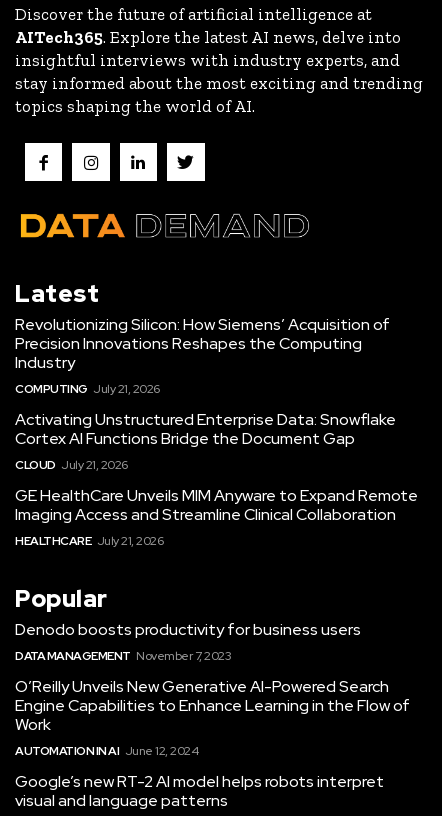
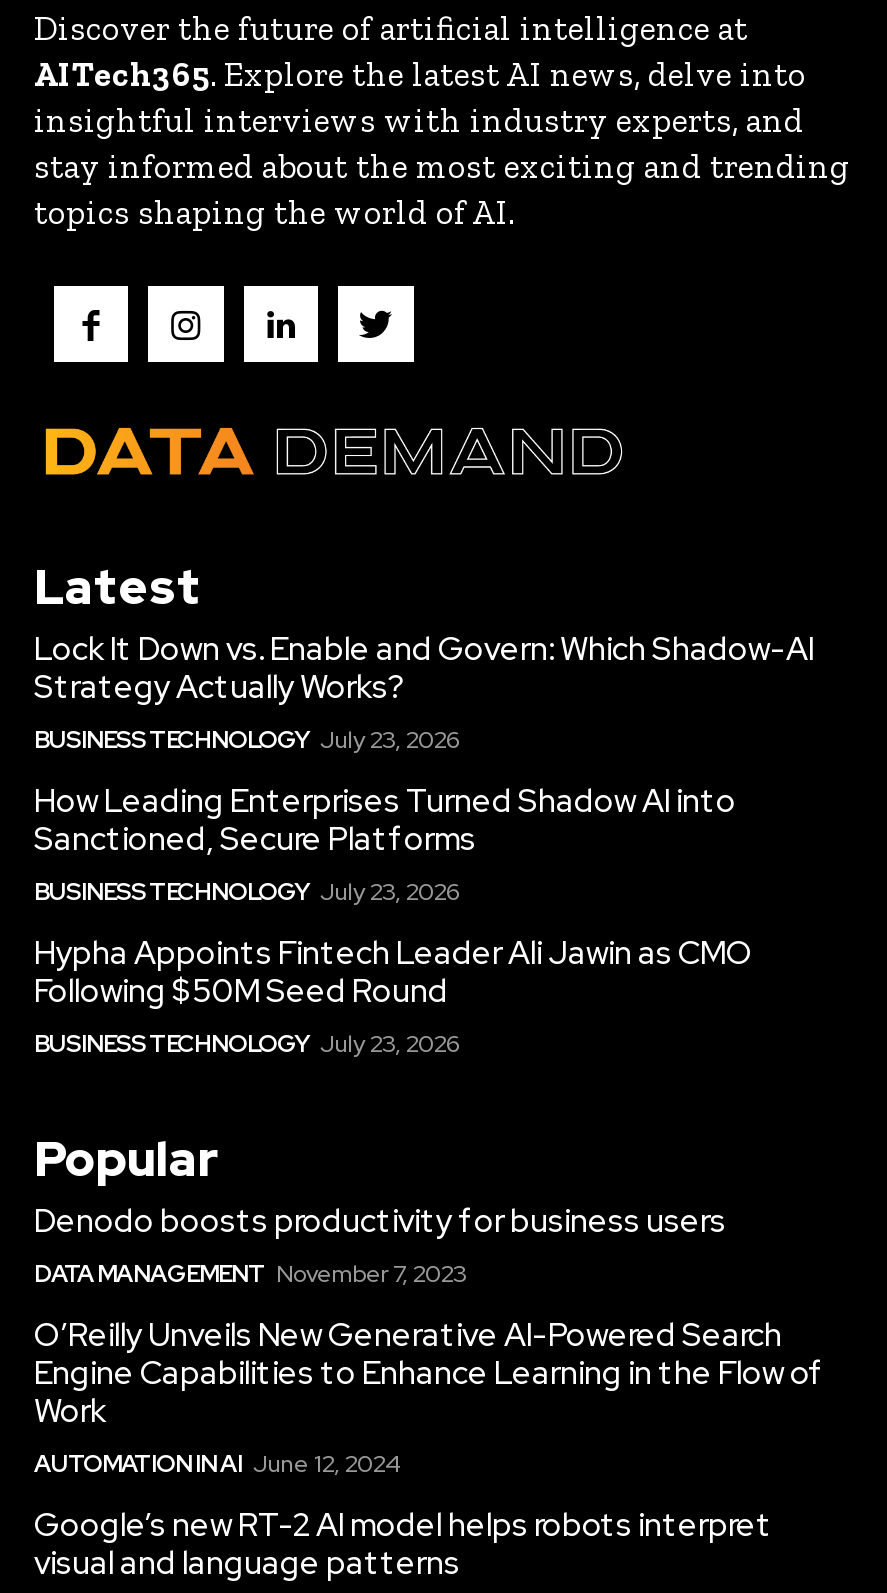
[15,314,390,397] Revolutionizing Silicon: How Siemens’ Acquisition of | Precision Innovations Reshapes the Computing | Industry | COMPUTING July 21, 2026 -> [34,628,814,756] Lock It Down vs. Enable and Govern: Which Shadow-AI | Strategy Actually Works? | BUSINESS TECHNOLOGY July 23, 2026
[15,409,396,473] Activating Unstructured Enterprise Data: Snowflake | Cortex AI Functions Bridge the Document Gap | CLOUD July 21, 2026 -> [34,780,736,908] How Leading Enterprises Turned Shadow AI into | Sanctioned, Secure Platforms | BUSINESS TECHNOLOGY July 23, 2026
[15,485,418,549] GE HealthCare Unveils MIM Anyware to Expand Remote | Imaging Access and Streamline Clinical Collaboration | HEALTHCARE July 21, 2026 -> [34,932,752,1060] Hypha Appoints Fintech Leader Ali Jawin as CMO | Following $50M Seed Round | BUSINESS TECHNOLOGY July 23, 2026

